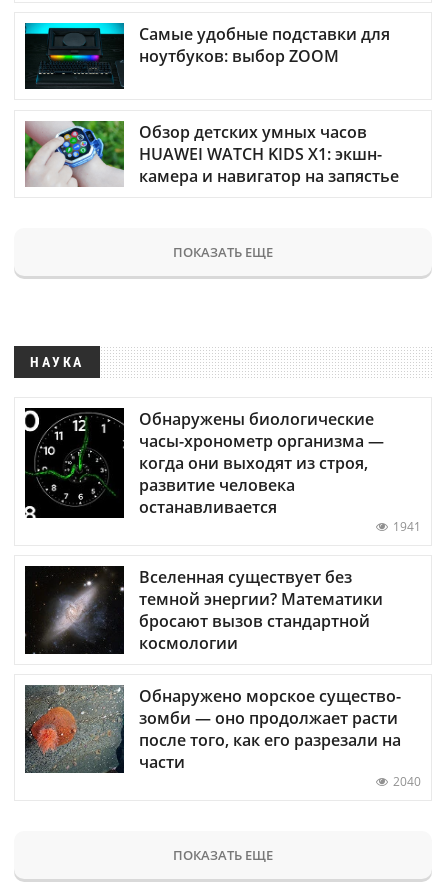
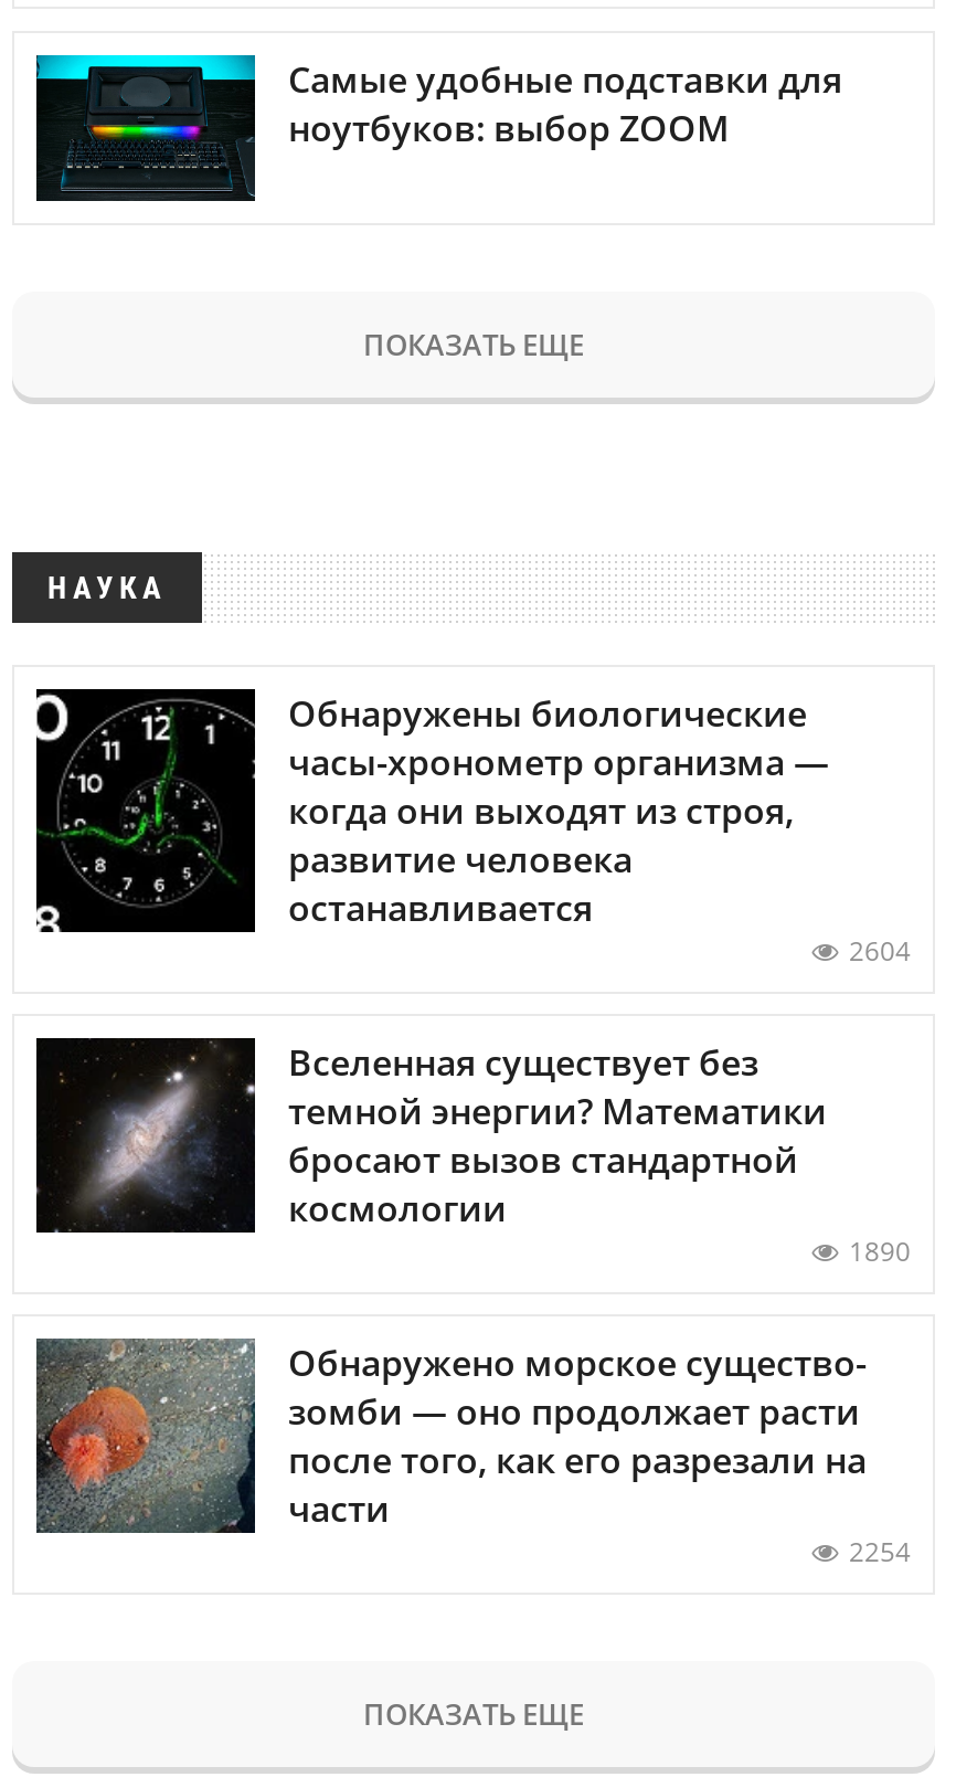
[24,120,399,188] [image] | Обзор детских умных часов | HUAWEI WATCH KIDS X1: экшн- | камера и навигатор на запястье -> none
moved [24,242,384,518] -> [34,323,829,931]: [image] | ПОКАЗАТЬ ЕЩЕ | НАУКА | Обнаружены биологические | часы-хронометр организма — | когда они выходят из строя, | развитие человека | останавливается
[393,518,421,535] 1941 -> [849,931,911,969] 2604
moved [26,566,383,655] -> [39,1037,827,1235]: [image] | Вселенная существует без | темной энергии? Математики | бросают вызов стандартной | космологии
none -> [849,1232,911,1269] 1890
[393,773,421,790] 2040 -> [849,1533,911,1570] 2254

